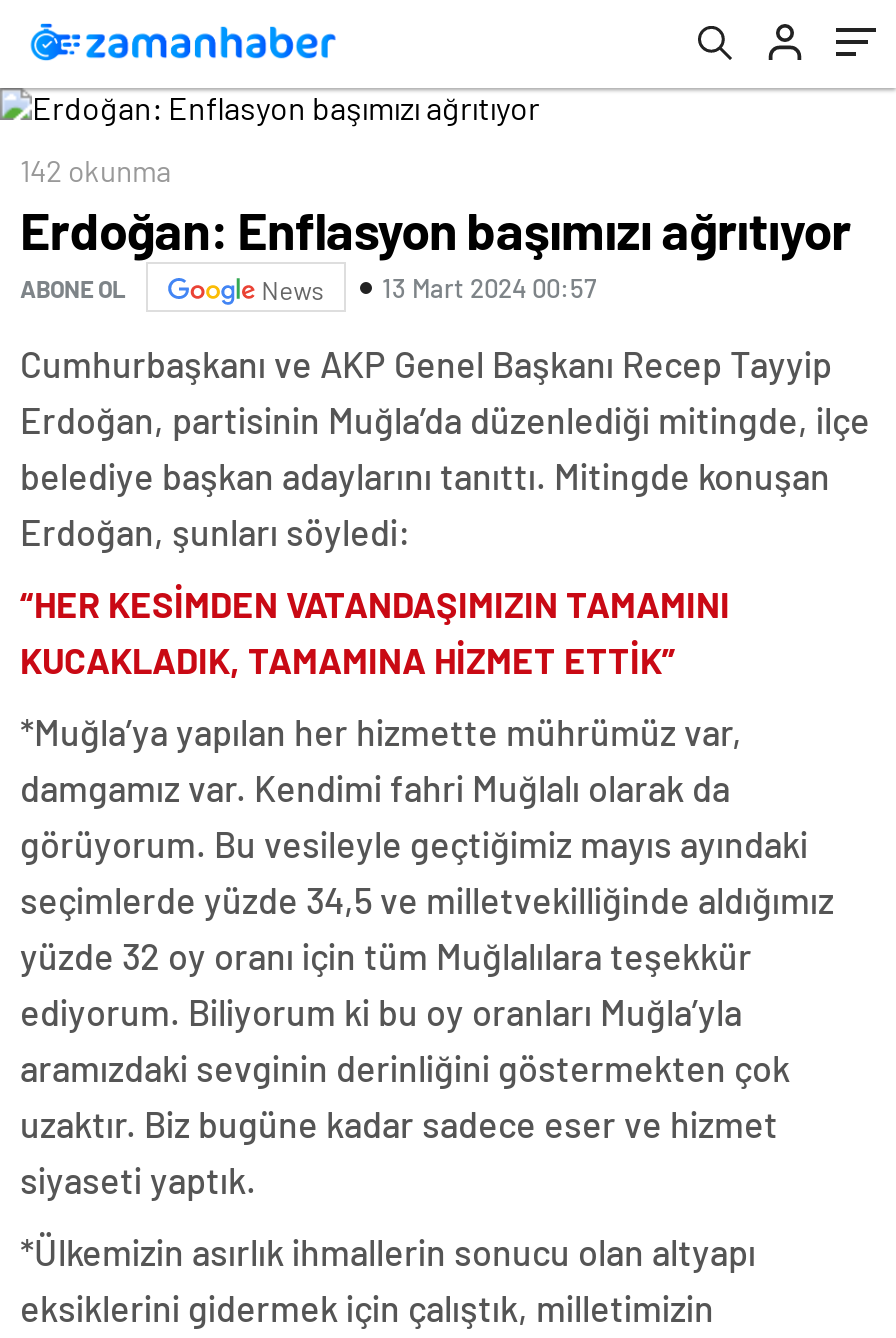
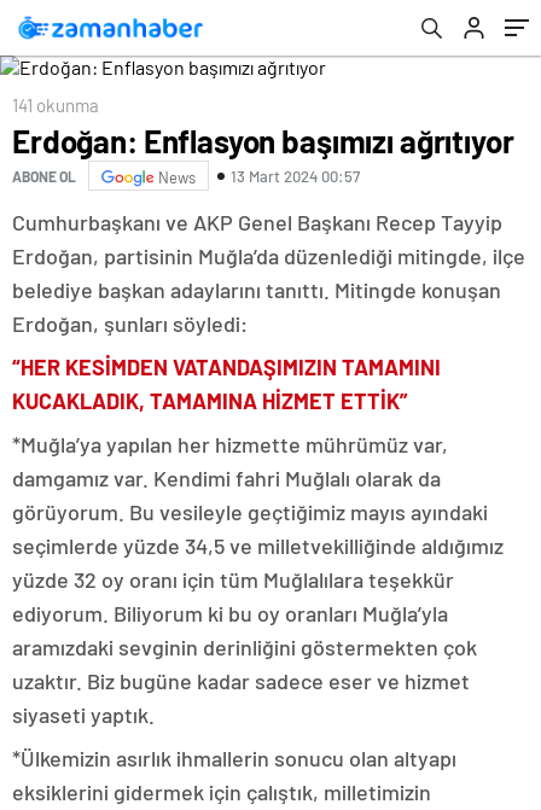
[20,152,172,188] 142 okunma -> [12,94,99,116] 141 okunma

